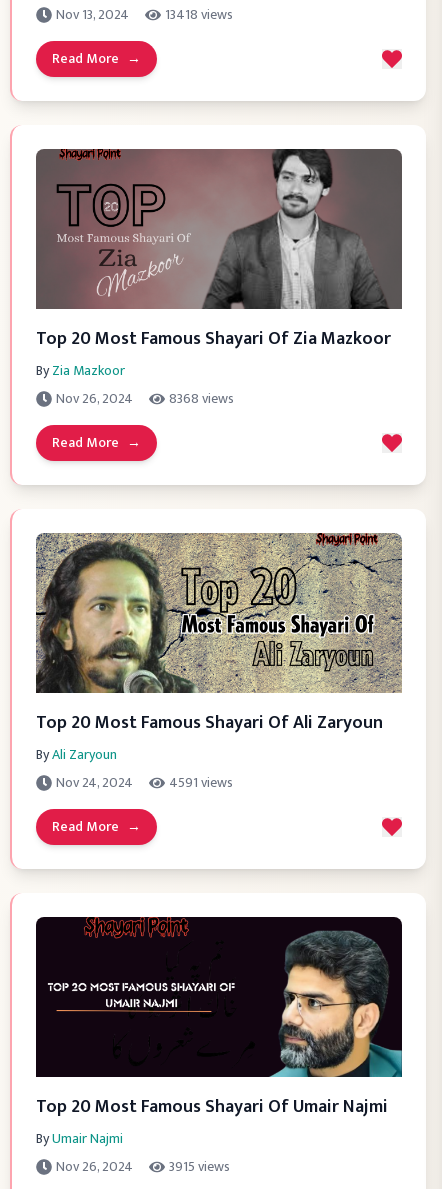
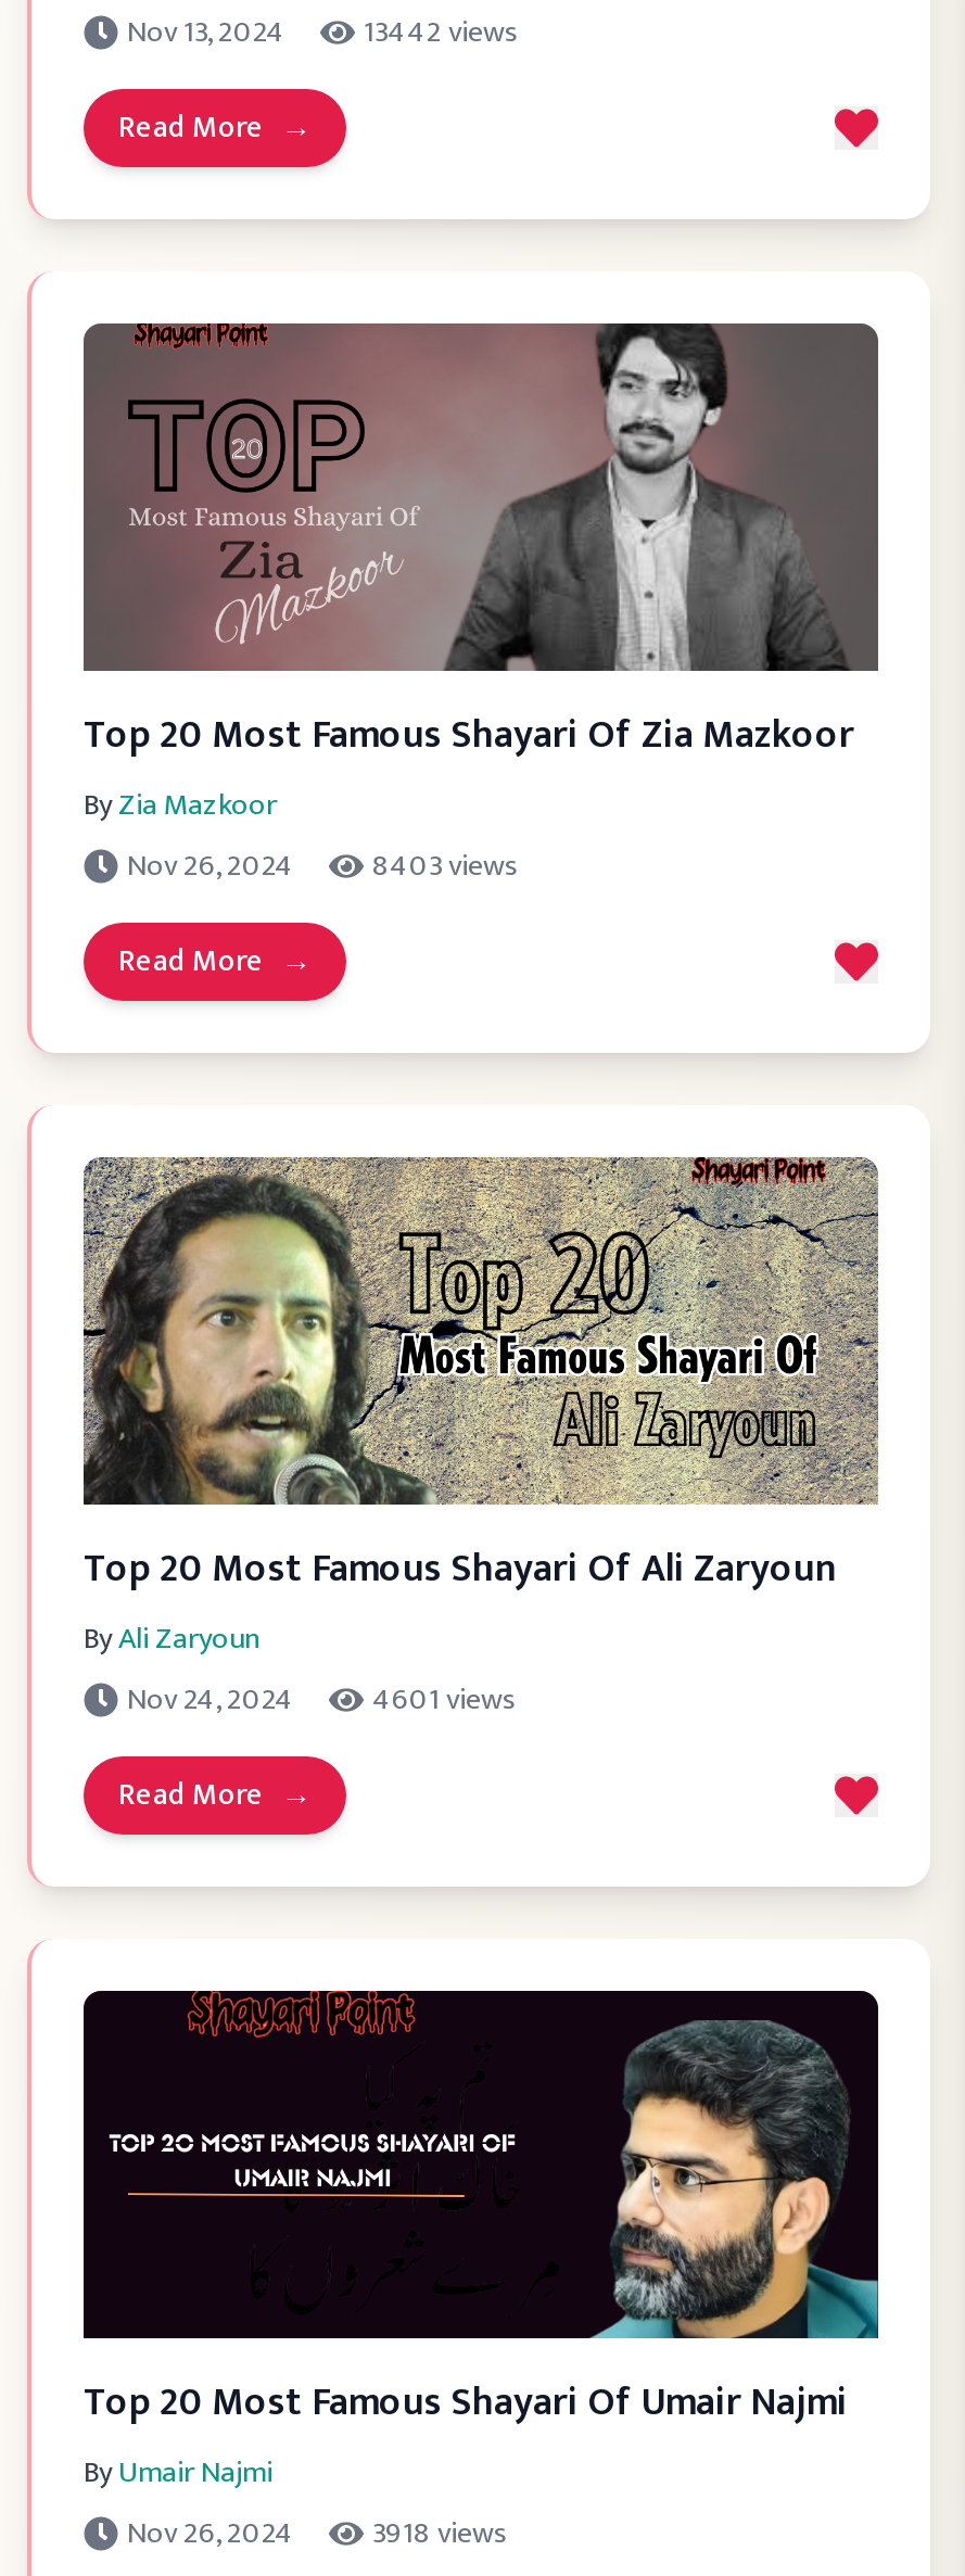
[56,3,233,26] Nov 13, 2024 13418 views -> [127,7,518,56] Nov 13, 2024 13442 views
[56,387,234,410] Nov 26, 2024 8368views -> [127,840,518,890] Nov 26, 2024 8403views
[56,771,233,794] Nov 24, 2024 4591 views -> [127,1674,516,1724] Nov 24, 2024 4601 views
[56,1155,230,1178] Nov 26, 2024 3915 views -> [127,2508,507,2558] Nov 26, 2024 3918 views

